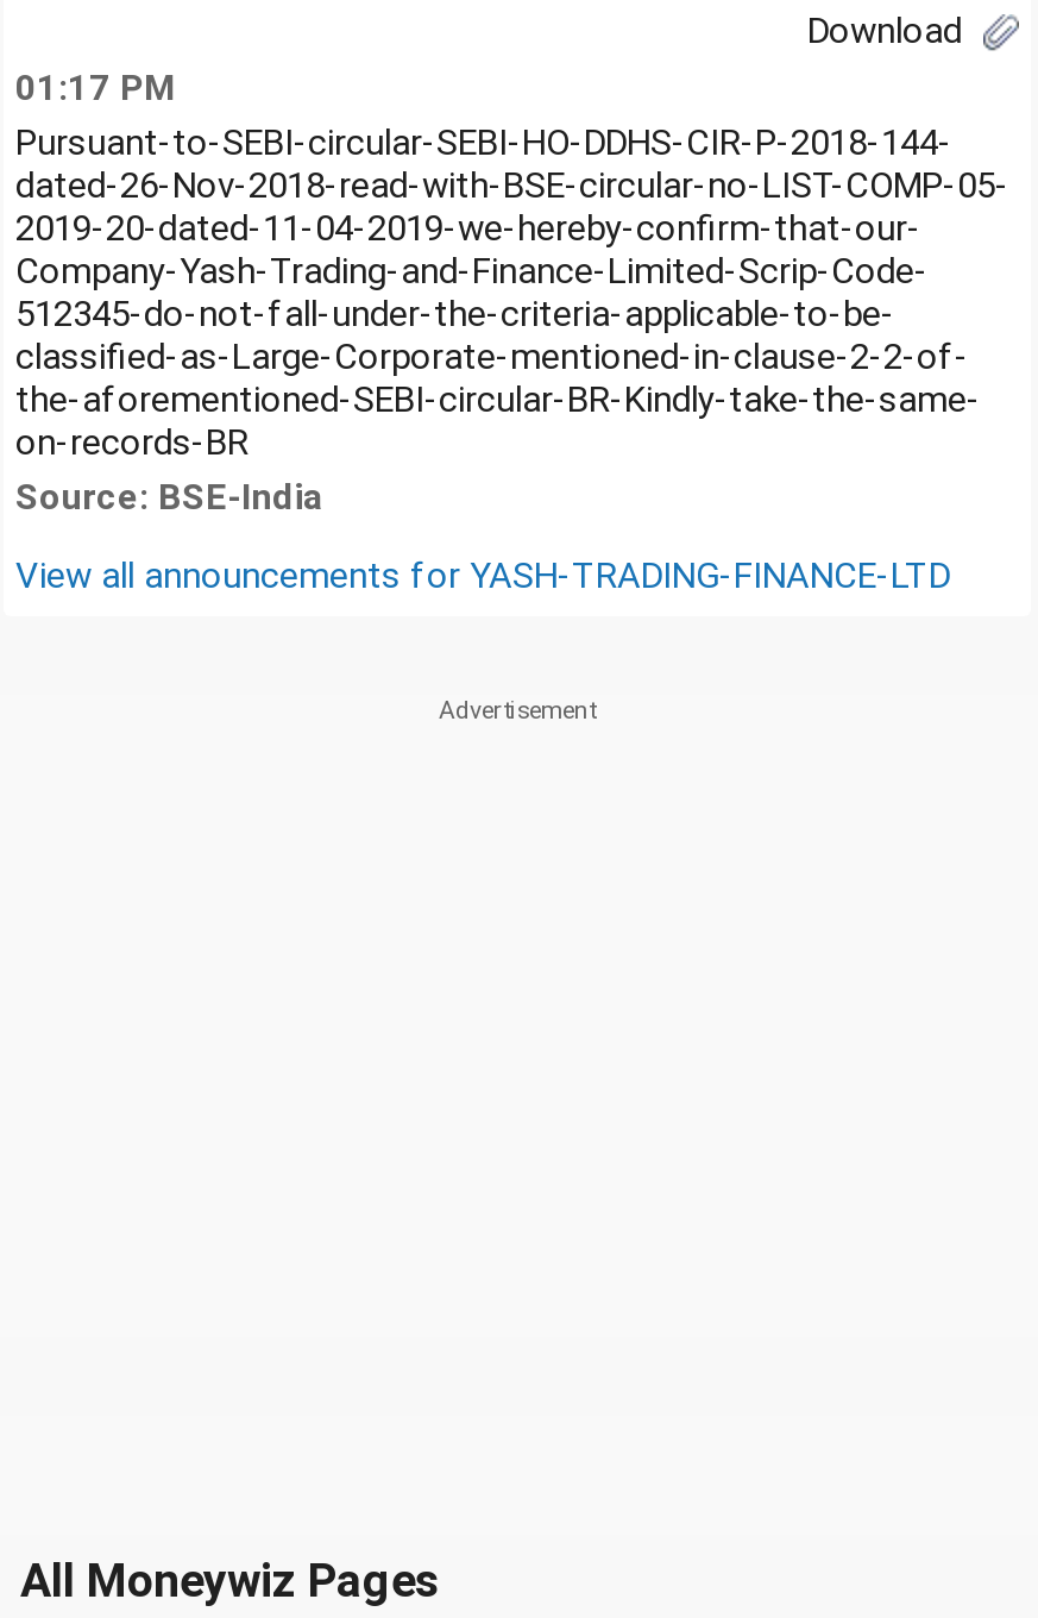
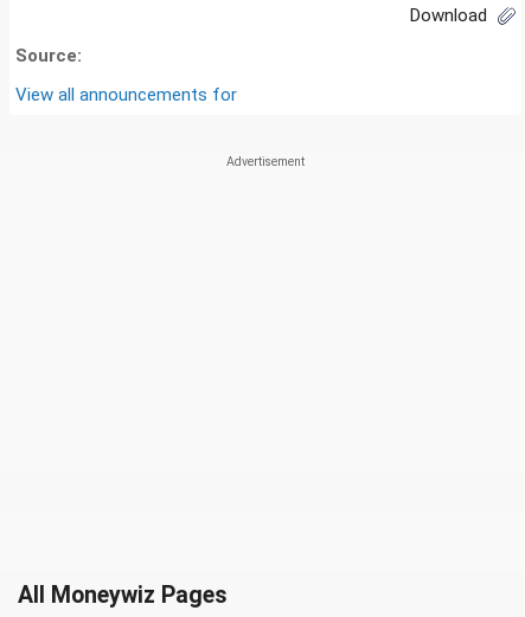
[15,65,1009,518] 01:17 PM | Pursuant-to-SEBI-circular-SEBI-HO-DDHS-CIR-P-2018-144- | dated-26-Nov-2018-read-with-BSE-circular-no-LIST-COMP-05- | 2019-20-dated-11-04-2019-we-hereby-confirm-that-our- | Company-Yash-Trading-and-Finance-Limited-Scrip-Code- | 512345-do-not-fall-under-the-criteria-applicable-to-be- | classified-as-Large-Corporate-mentioned-in-clause-2-2-of- | the-aforementioned-SEBI-circular-BR-Kindly-take-the-same- | on-records-BR | Source: BSE-India -> [15,44,82,66] Source:
[15,553,950,596] View all announcements for YASH-TRADING-FINANCE-LTD -> [15,83,237,105] View all announcements for

